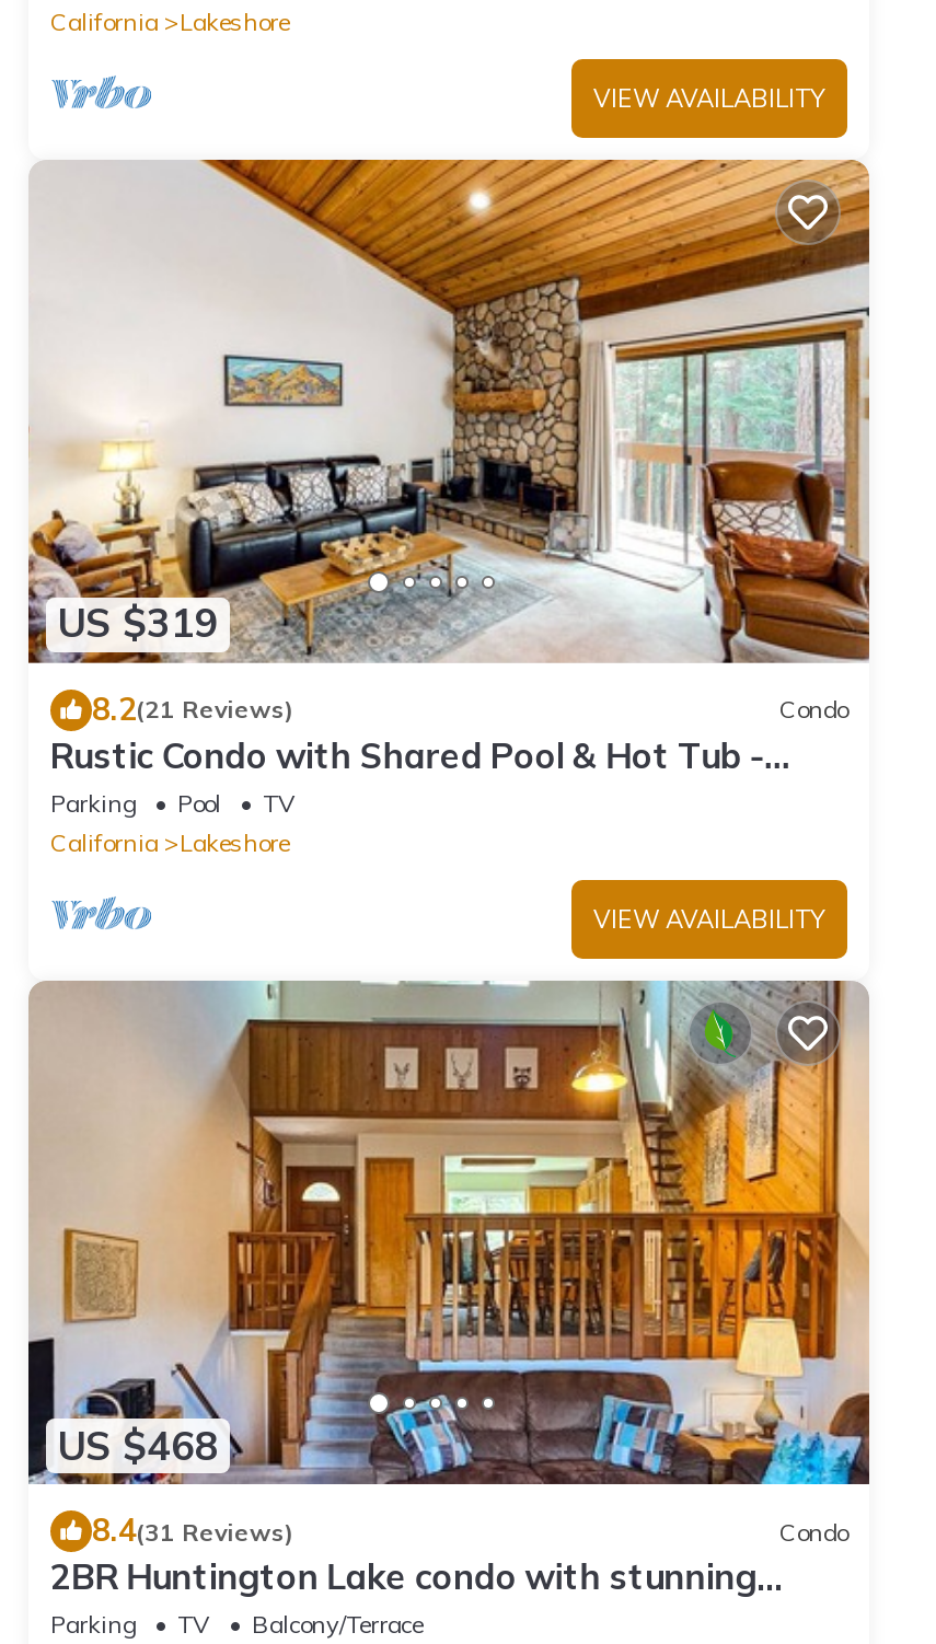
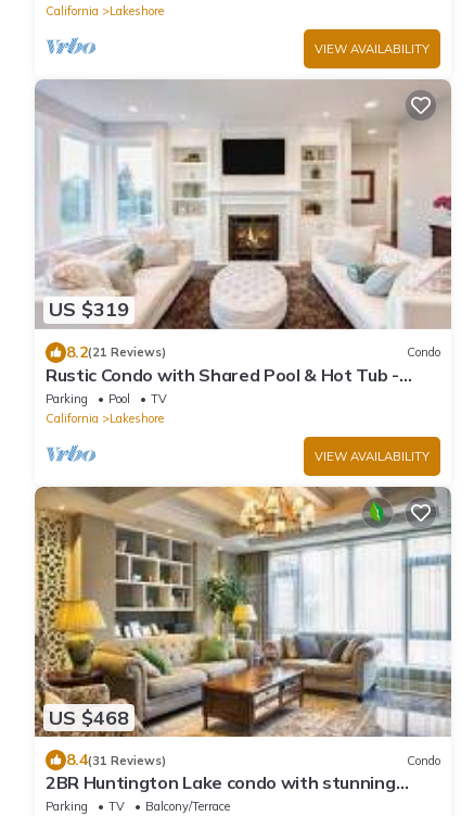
[26,158,871,663] [image] -> [35,79,452,330] [image]
[26,981,871,1486] [image] -> [34,486,452,738] [image]

